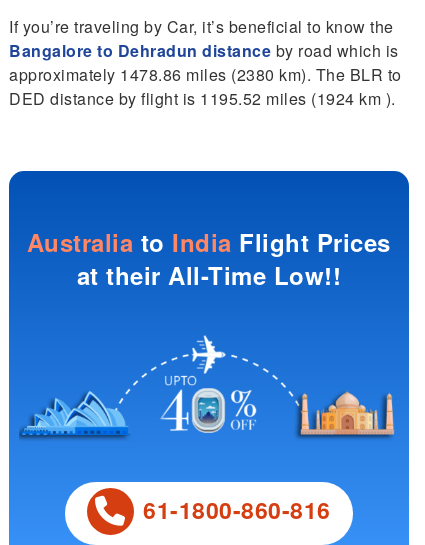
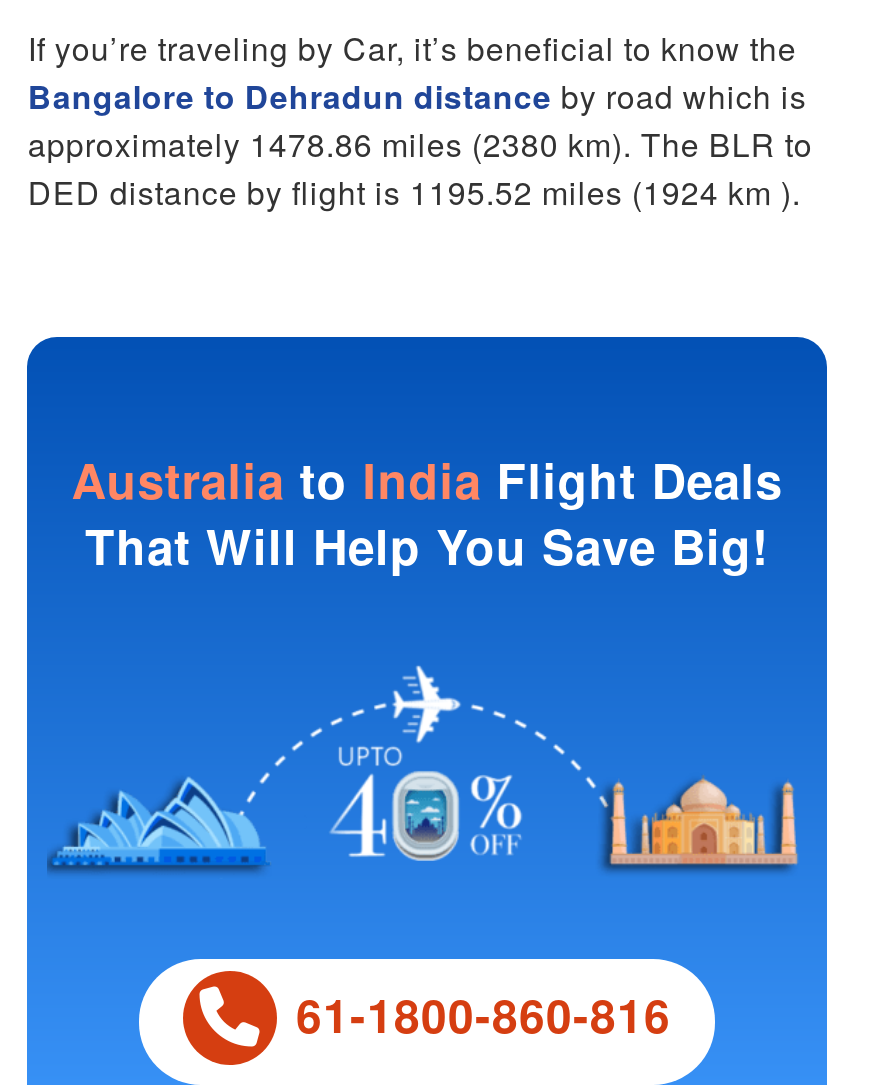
[27,225,391,292] Australia to India Flight Prices | at their All-Time Low!! -> [71,445,782,579] Australia to India Flight Deals | That Will Help You Save Big!

